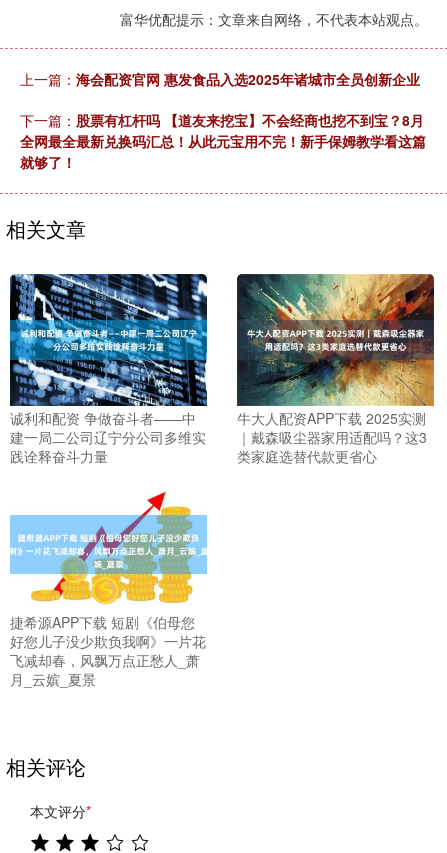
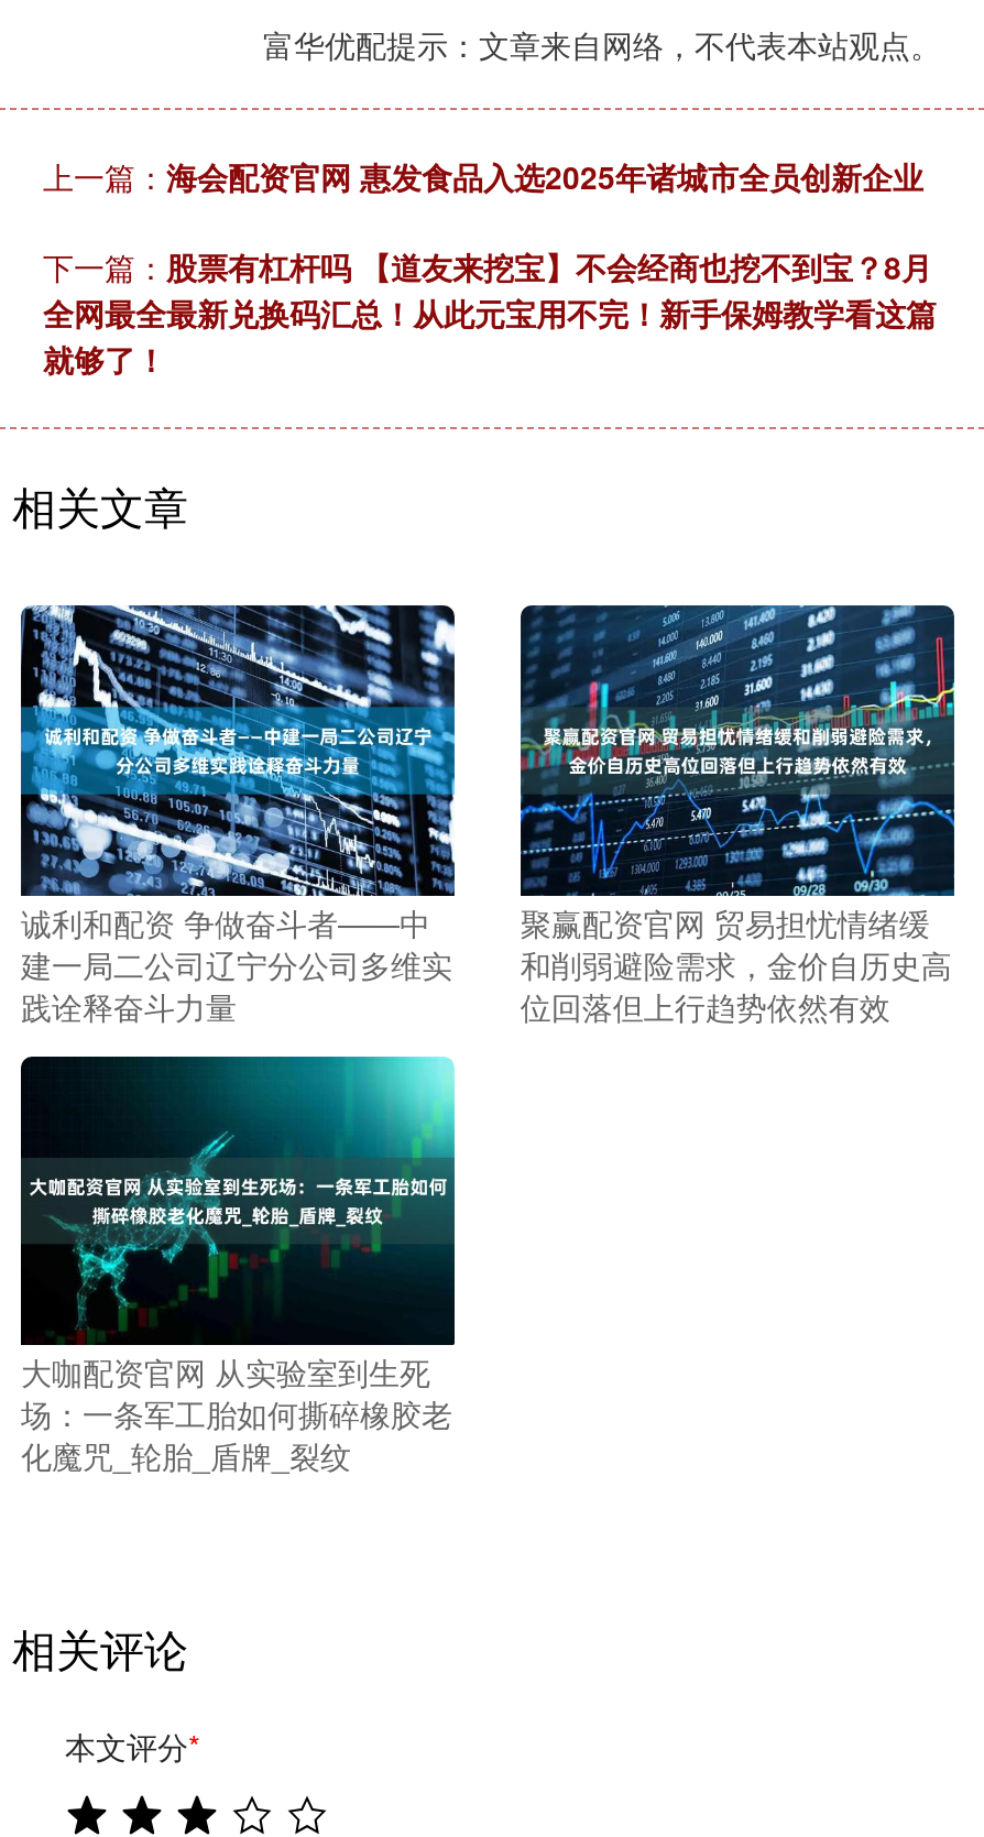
[236,273,435,466] [image] | 牛大人配资APP下载 2025实测 | ｜戴森吸尘器家用适配吗？这3 | 类家庭选替代款更省心 -> [518,603,956,1027] [image] | 聚赢配资官网 贸易担忧情绪缓 | 和削弱避险需求，金价自历史高 | 位回落但上行趋势依然有效
[10,491,207,689] [image] | 捷希源APP下载 短剧《伯母您 | 好您儿子没少欺负我啊》一片花 | 飞减却春，风飘万点正愁人_萧 | 月_云嫔_夏景 -> [19,1054,457,1477] [image] | 大咖配资官网 从实验室到生死 | 场：一条军工胎如何撕碎橡胶老 | 化魔咒_轮胎_盾牌_裂纹

